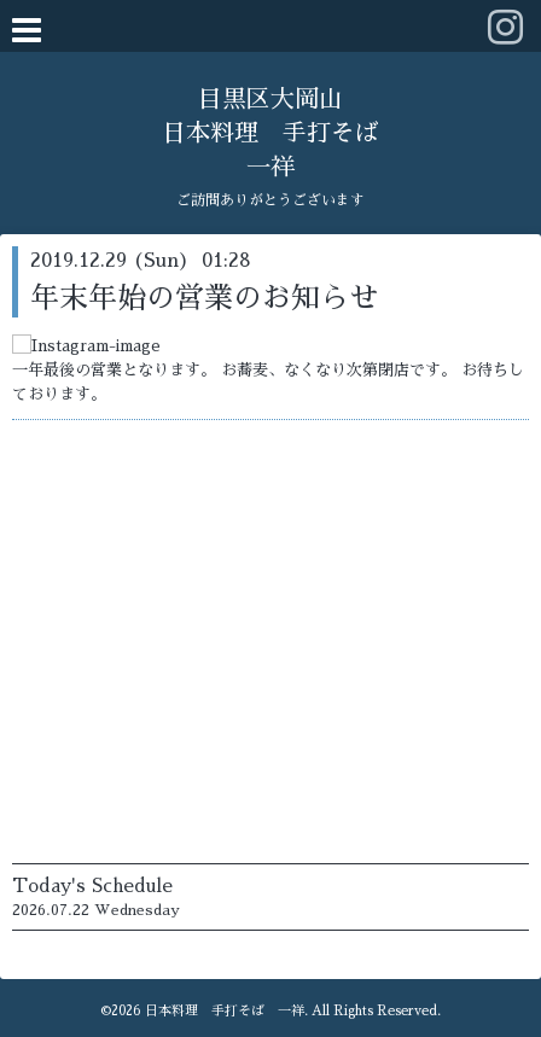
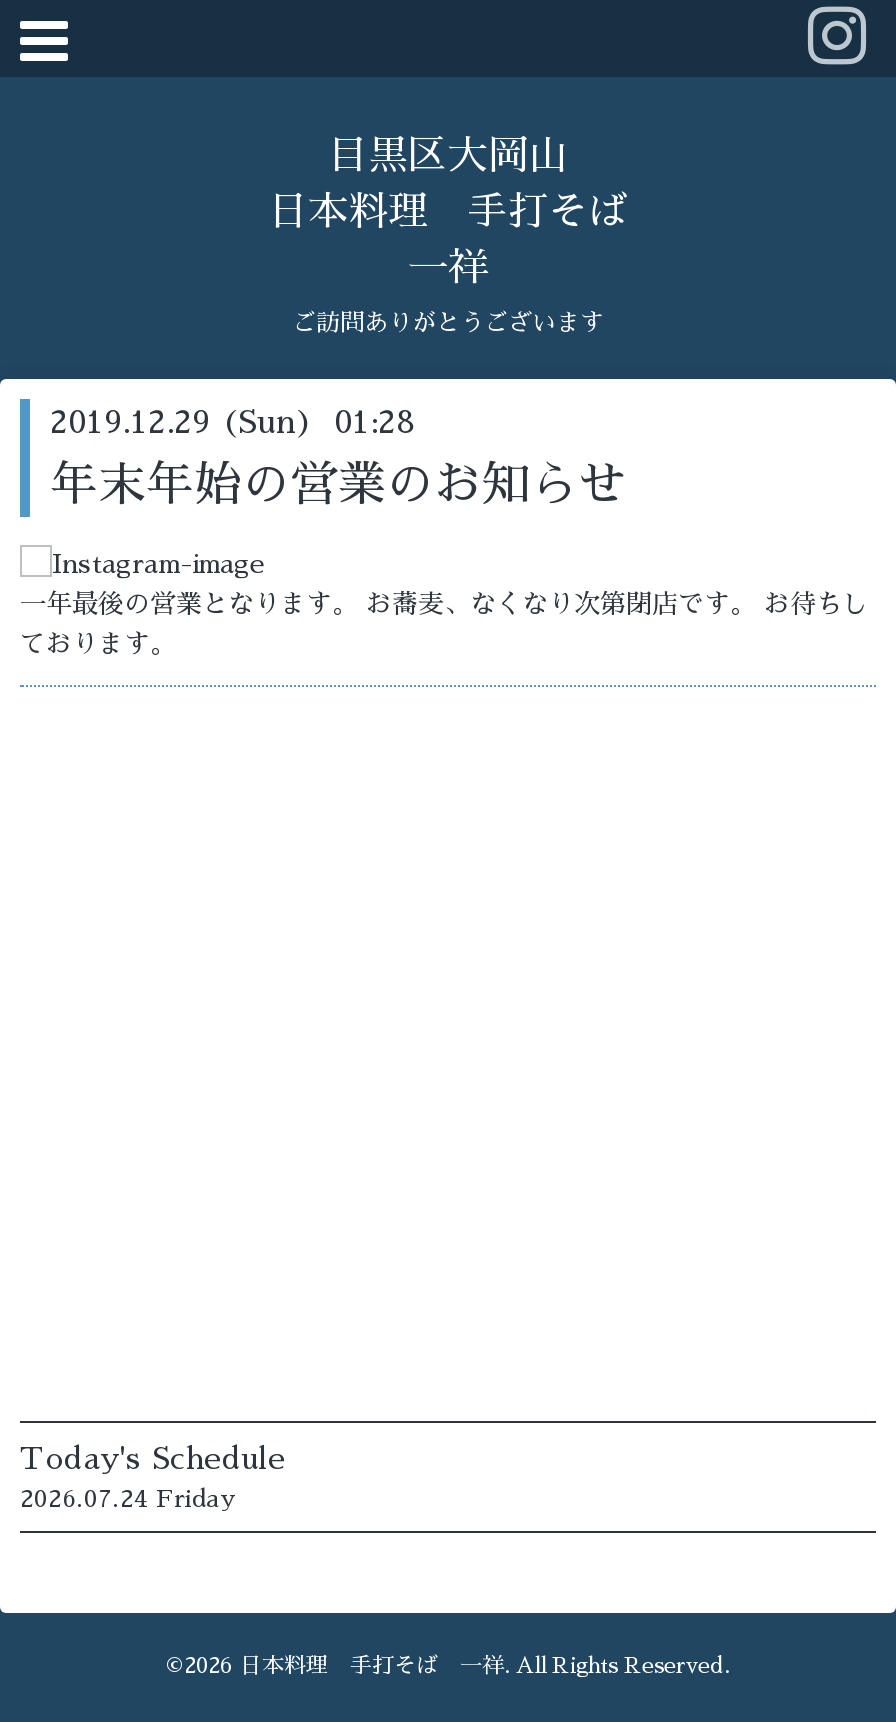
[12,903,180,917] 2026.07.22 Wednesday -> [20,1487,236,1511] 2026.07.24 Friday

